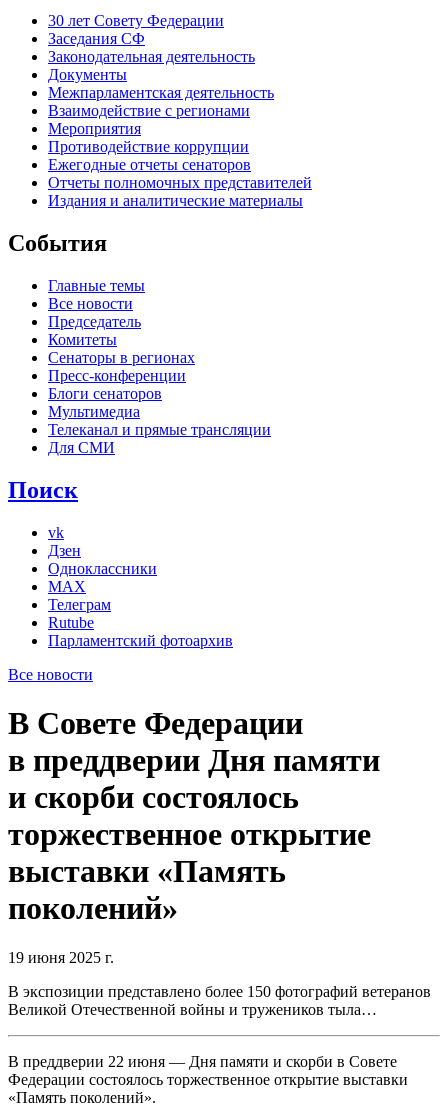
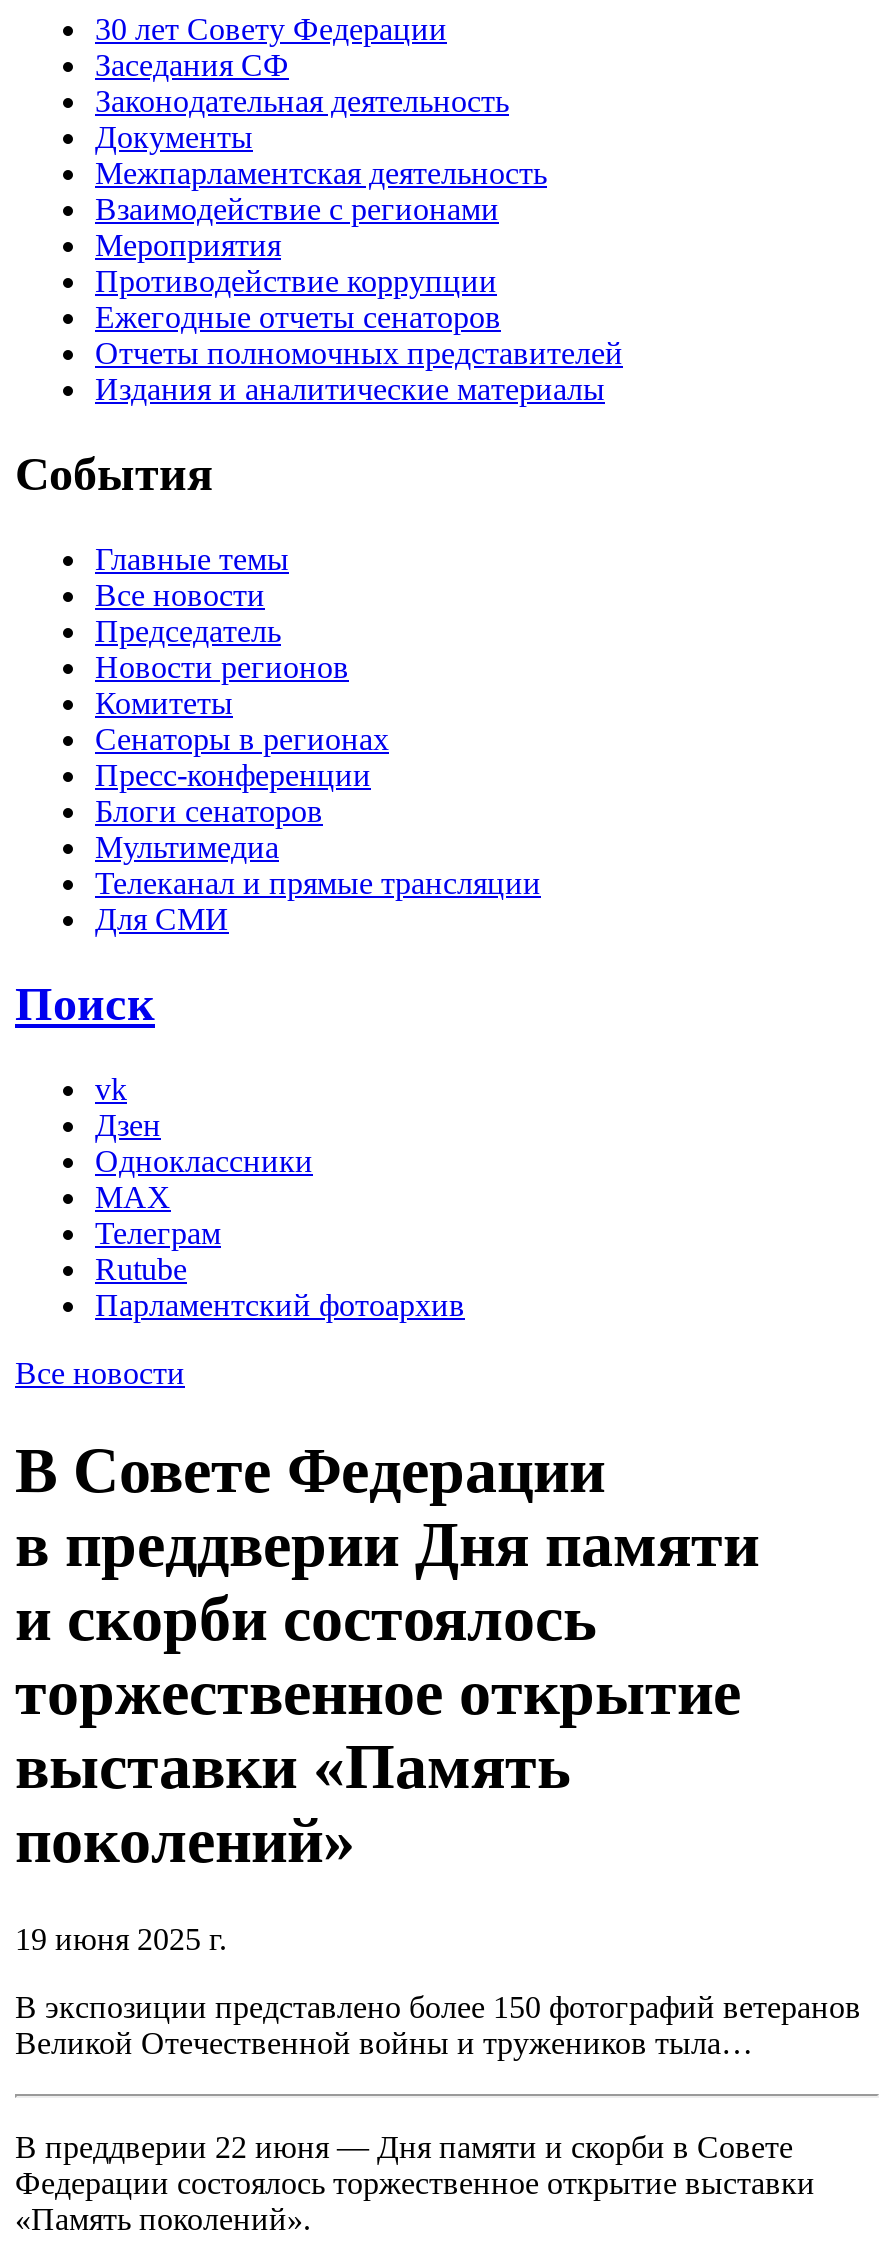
none -> [95,650,349,684] Новости регионов

